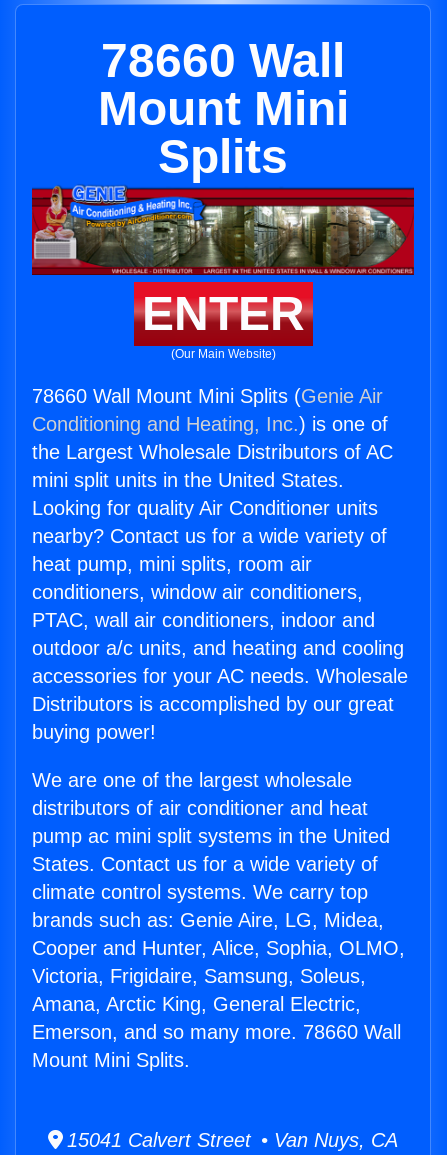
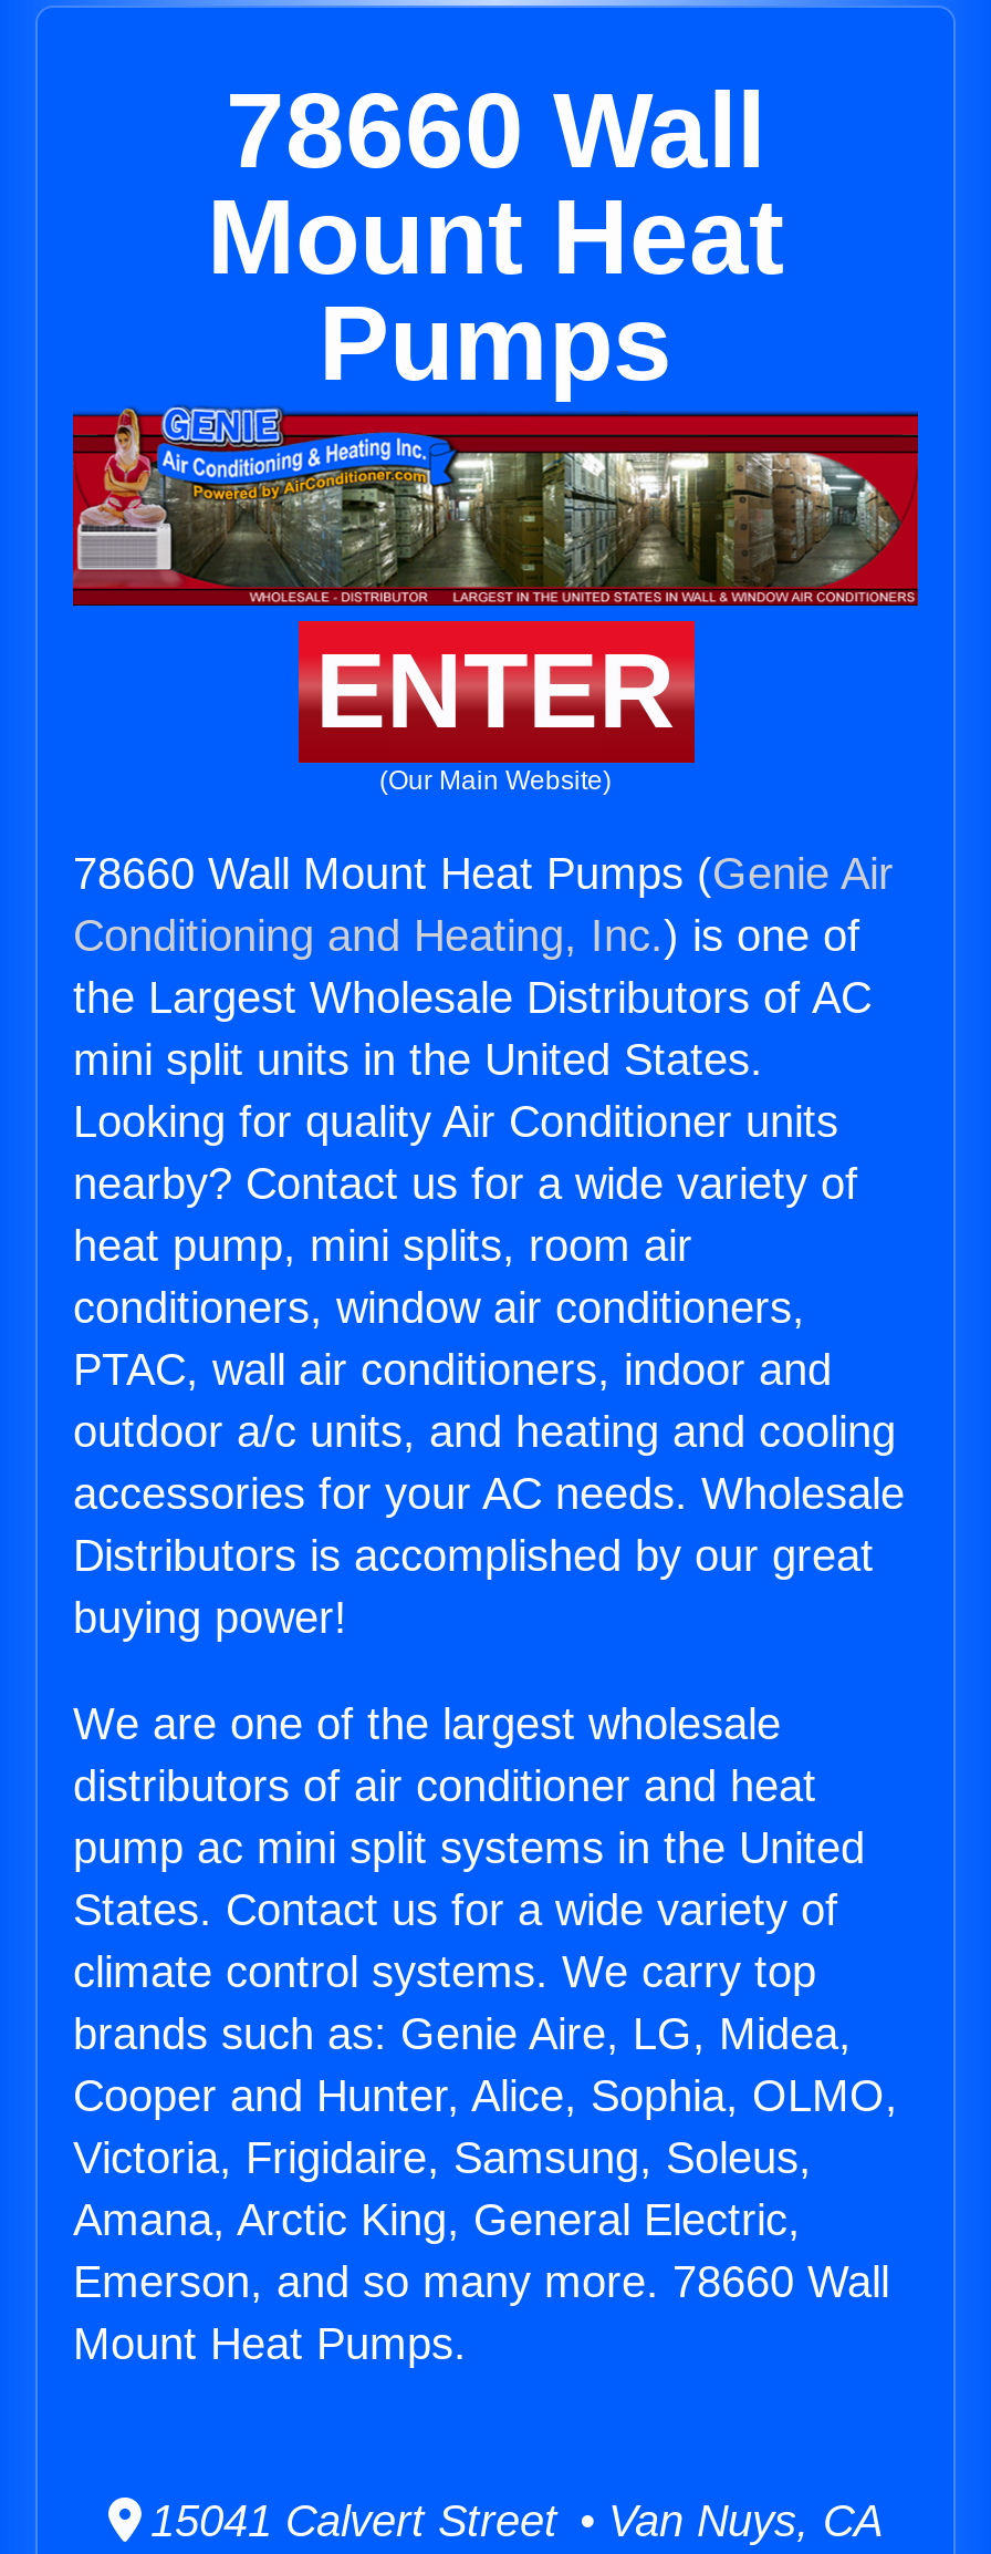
[97,82,348,183] Mount Mini | Splits -> [207,178,784,402] Mount Heat | Pumps
[32,385,383,407] 78660 Wall Mount Mini Splits (Genie Air -> [73,849,894,898] 78660 Wall Mount Heat Pumps (Genie Air
[32,1049,190,1071] Mount Mini Splits. -> [73,2320,467,2368] Mount Heat Pumps.

